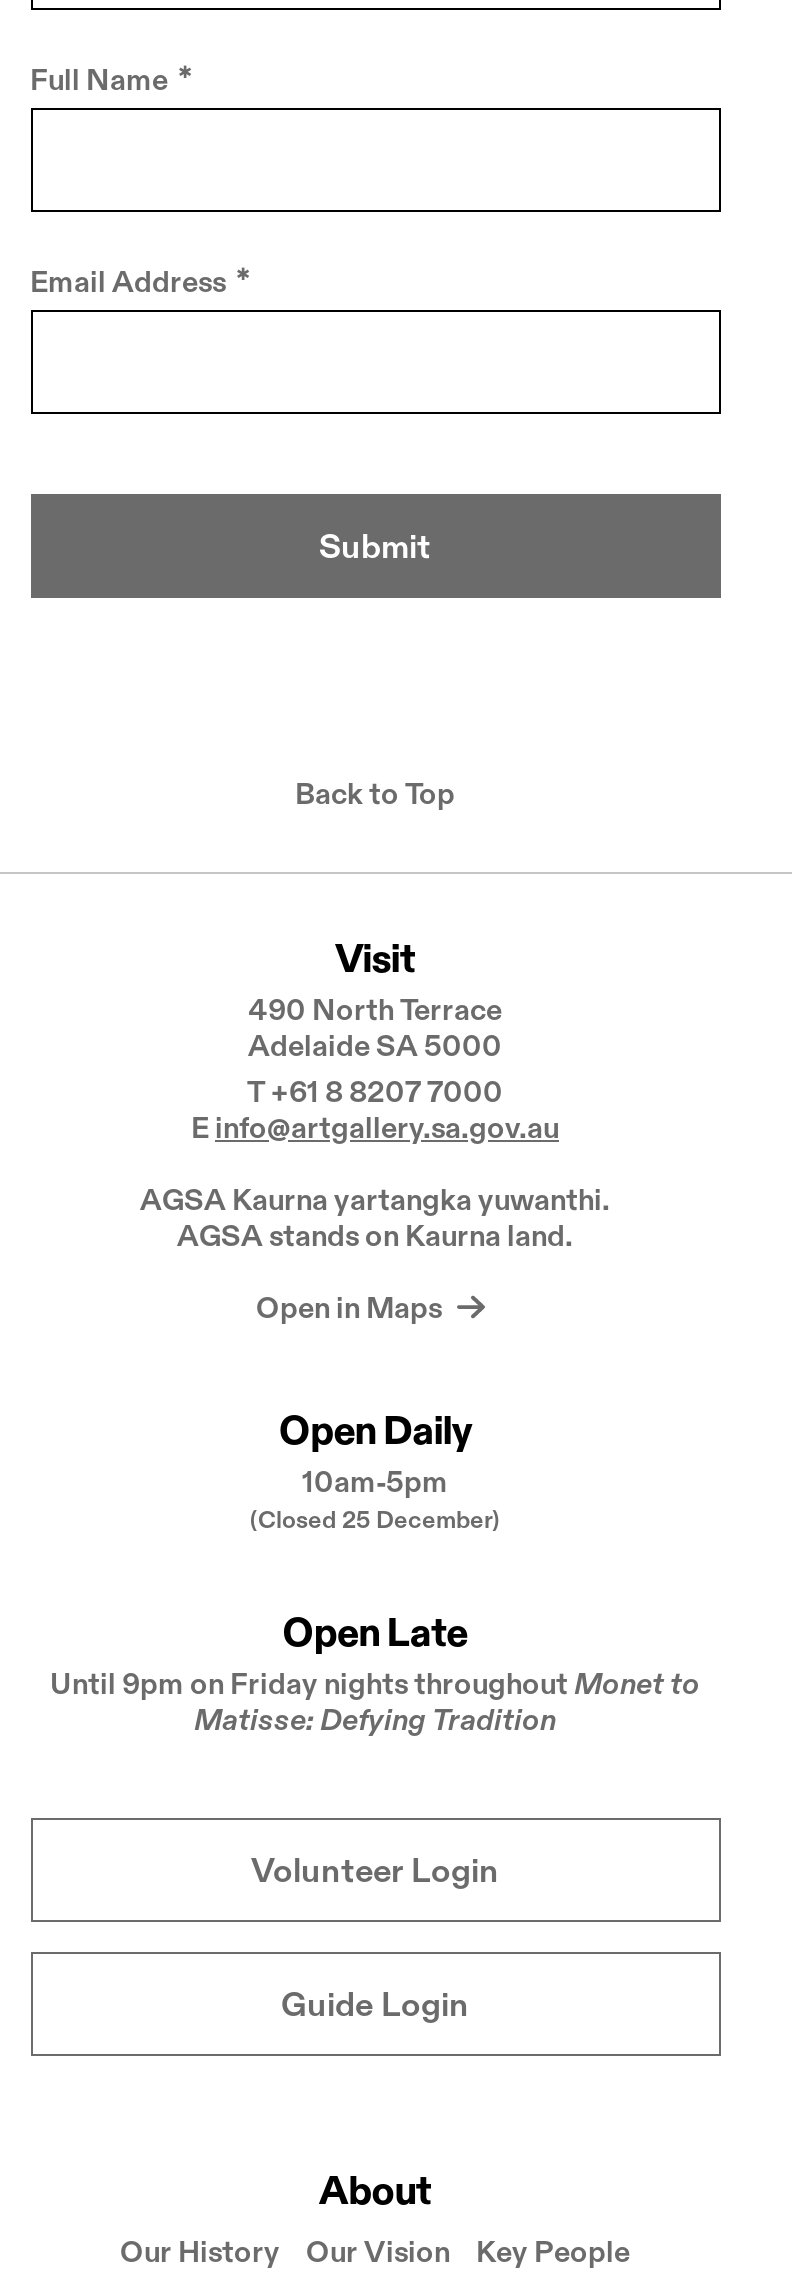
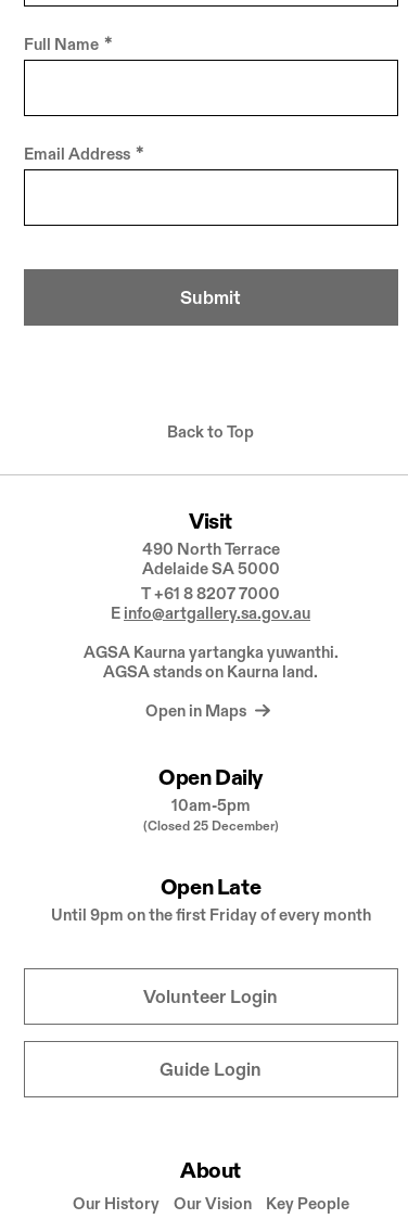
[50,1665,700,1739] Until 9pm on Friday nights throughout Monet to | Matisse: Defying Tradition -> [50,905,371,925] Until 9pm on the first Friday of every month

